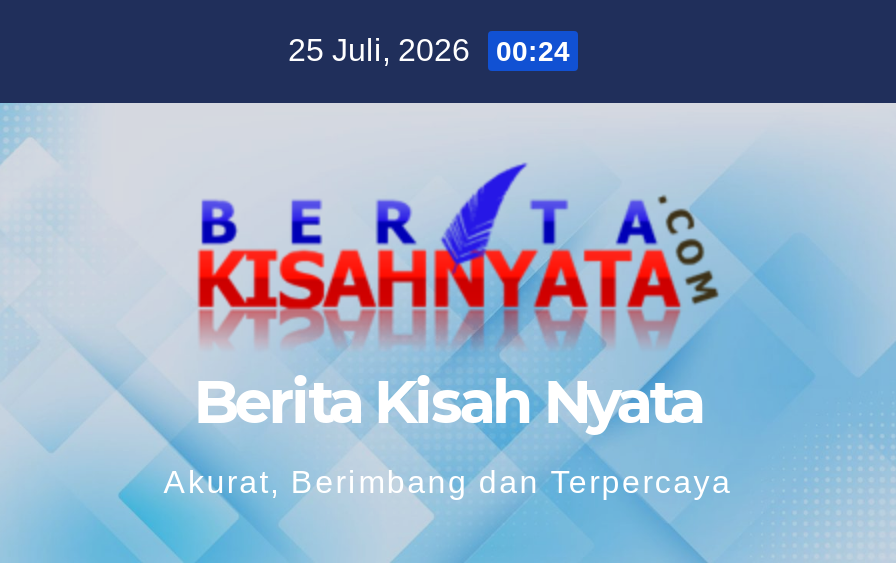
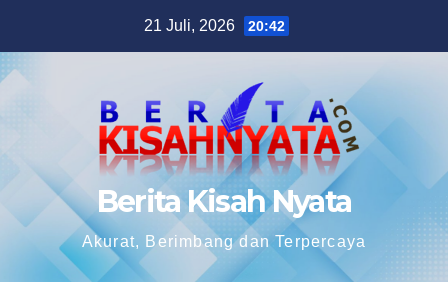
[288,33,570,67] 25 Juli, 2026 00:24 -> [144,17,285,34] 21 Juli, 2026 20:42

